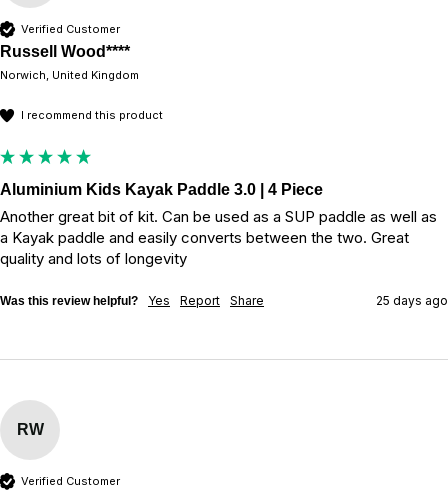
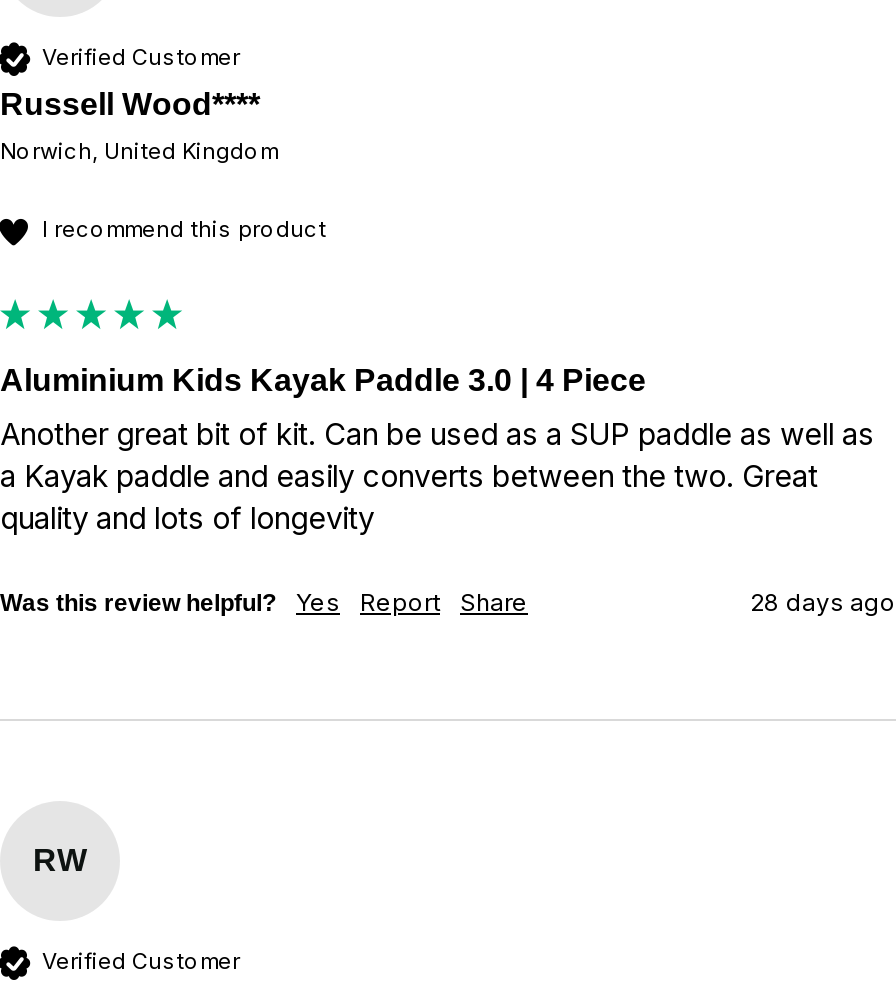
[376,293,448,308] 25 days ago -> [750,587,896,617] 28 days ago

